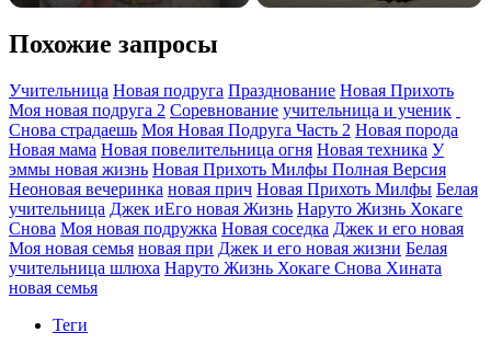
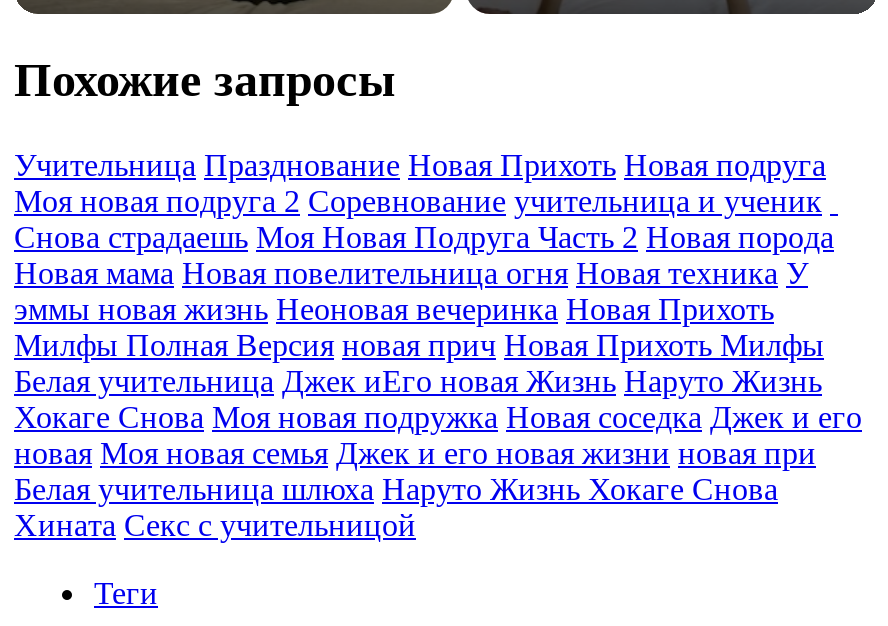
[9,81,454,100] Учительница Новая подруга Празднование Новая Прихоть -> [14,148,826,182] Учительница Празднование Новая Прихоть Новая подруга
[9,160,478,297] эммы новая жизнь Новая Прихоть Милфы Полная Версия | Неоновая вечеринка новая прич Новая Прихоть Милфы Белая | учительница Джек иЕго новая Жизнь Наруто Жизнь Хокаге | Снова Моя новая подружка Новая соседка Джек и его новая | Моя новая семья новая при Джек и его новая жизни Белая | учительница шлюха Наруто Жизнь Хокаге Снова Хината | новая семья -> [14,292,862,542] эммы новая жизнь Неоновая вечеринка Новая Прихоть | Милфы Полная Версия новая прич Новая Прихоть Милфы | Белая учительница Джек иЕго новая Жизнь Наруто Жизнь | Хокаге Снова Моя новая подружка Новая соседка Джек и его | новая Моя новая семья Джек и его новая жизни новая при | Белая учительница шлюха Наруто Жизнь Хокаге Снова | Хината Секс с учительницой

